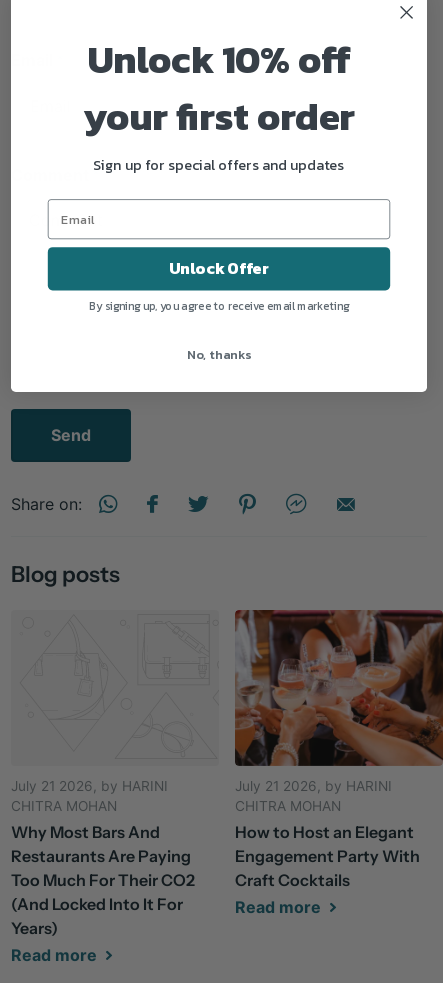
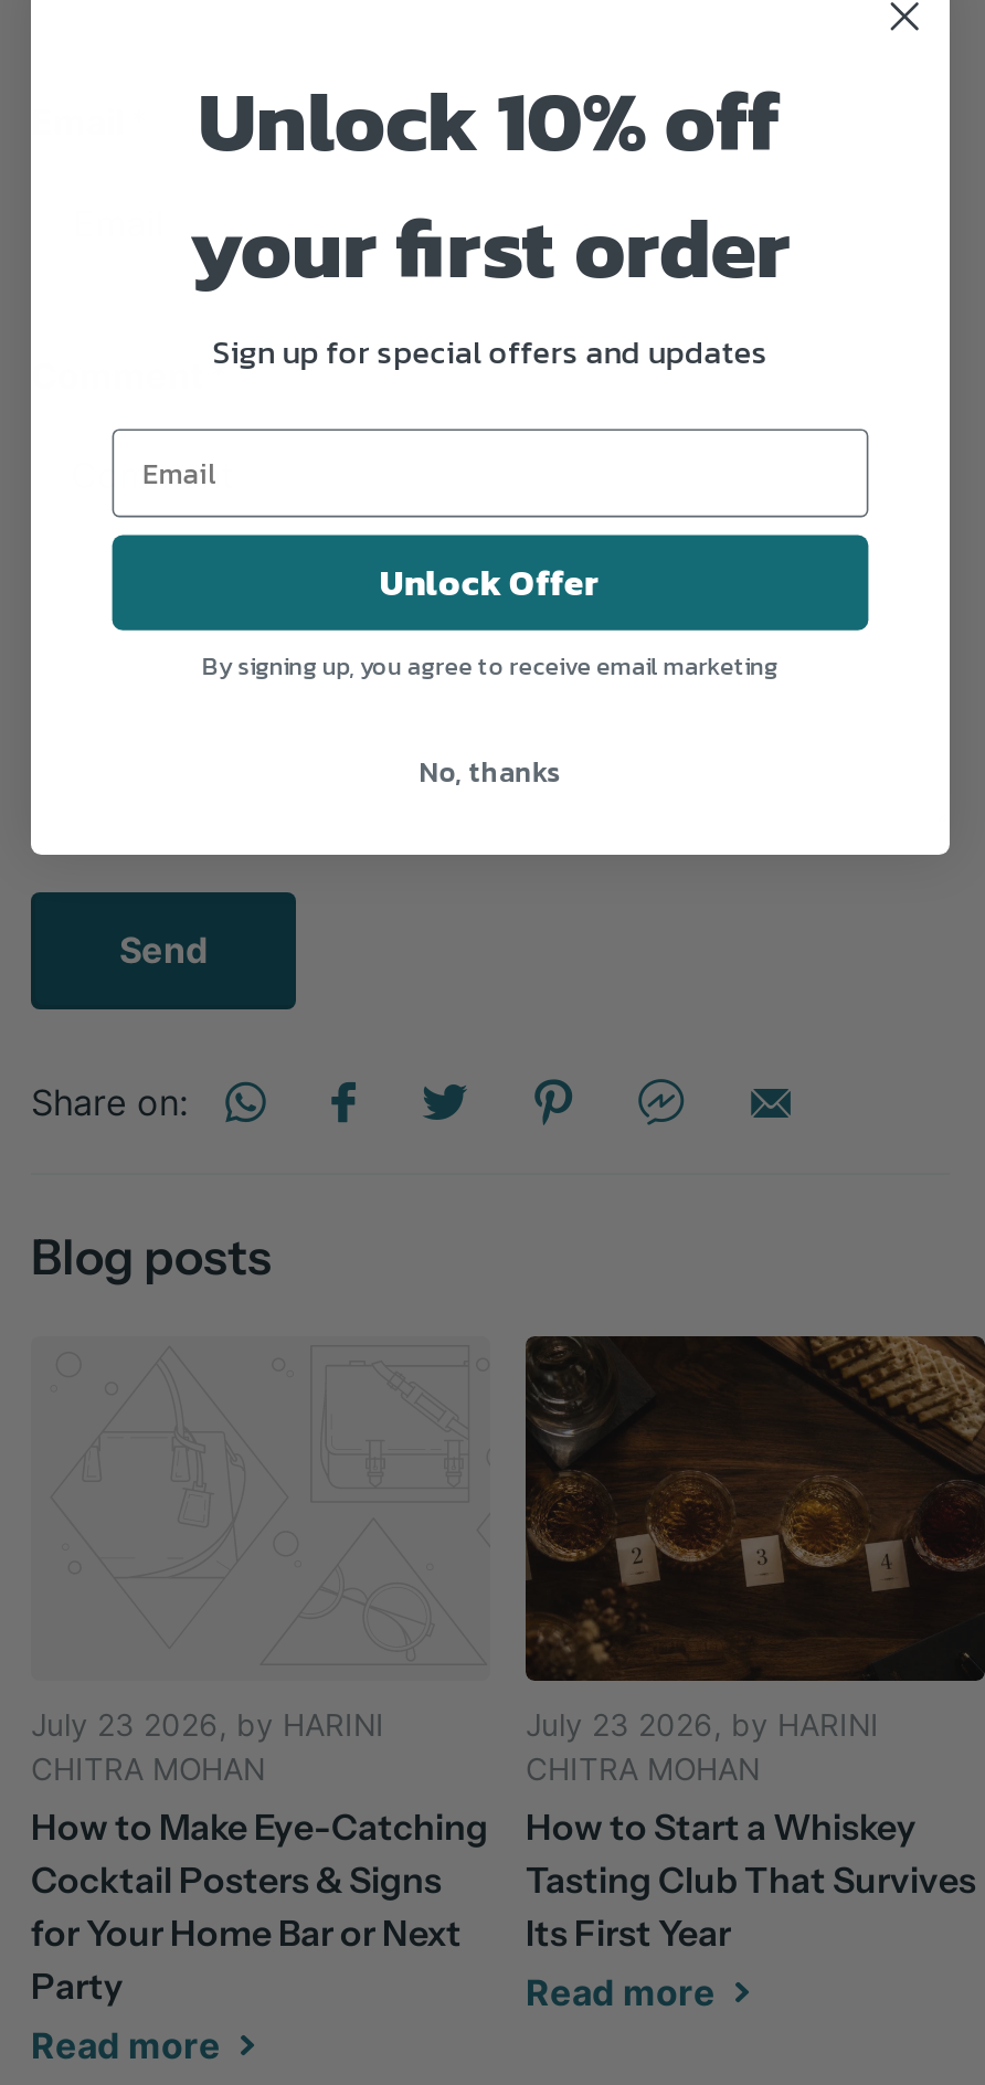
[235,611,440,794] [image] | July 21 2026, by HARINI -> [526,1336,978,1742] [image] | July 23 2026, by HARINI
[11,778,168,794] July 21 2026, by HARINI -> [31,1706,384,1742] July 23 2026, by HARINI
[11,822,195,938] Why Most Bars And | Restaurants Are Paying | Too Much For Their CO2 | (And Locked Into It For | Years) -> [31,1804,488,2007] How to Make Eye-Catching | Cocktail Posters & Signs | for Your Home Bar or Next | Party
[235,822,420,890] How to Host an Elegant | Engagement Party With | Craft Cocktails -> [526,1804,976,1954] How to Start a Whiskey | Tasting Club That Survives | Its First Year

